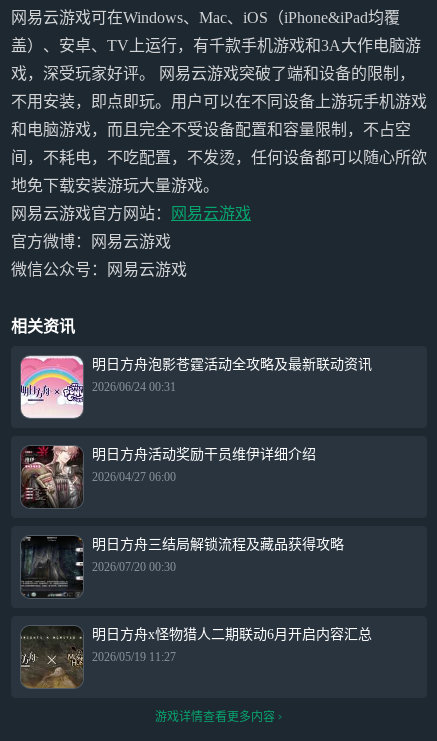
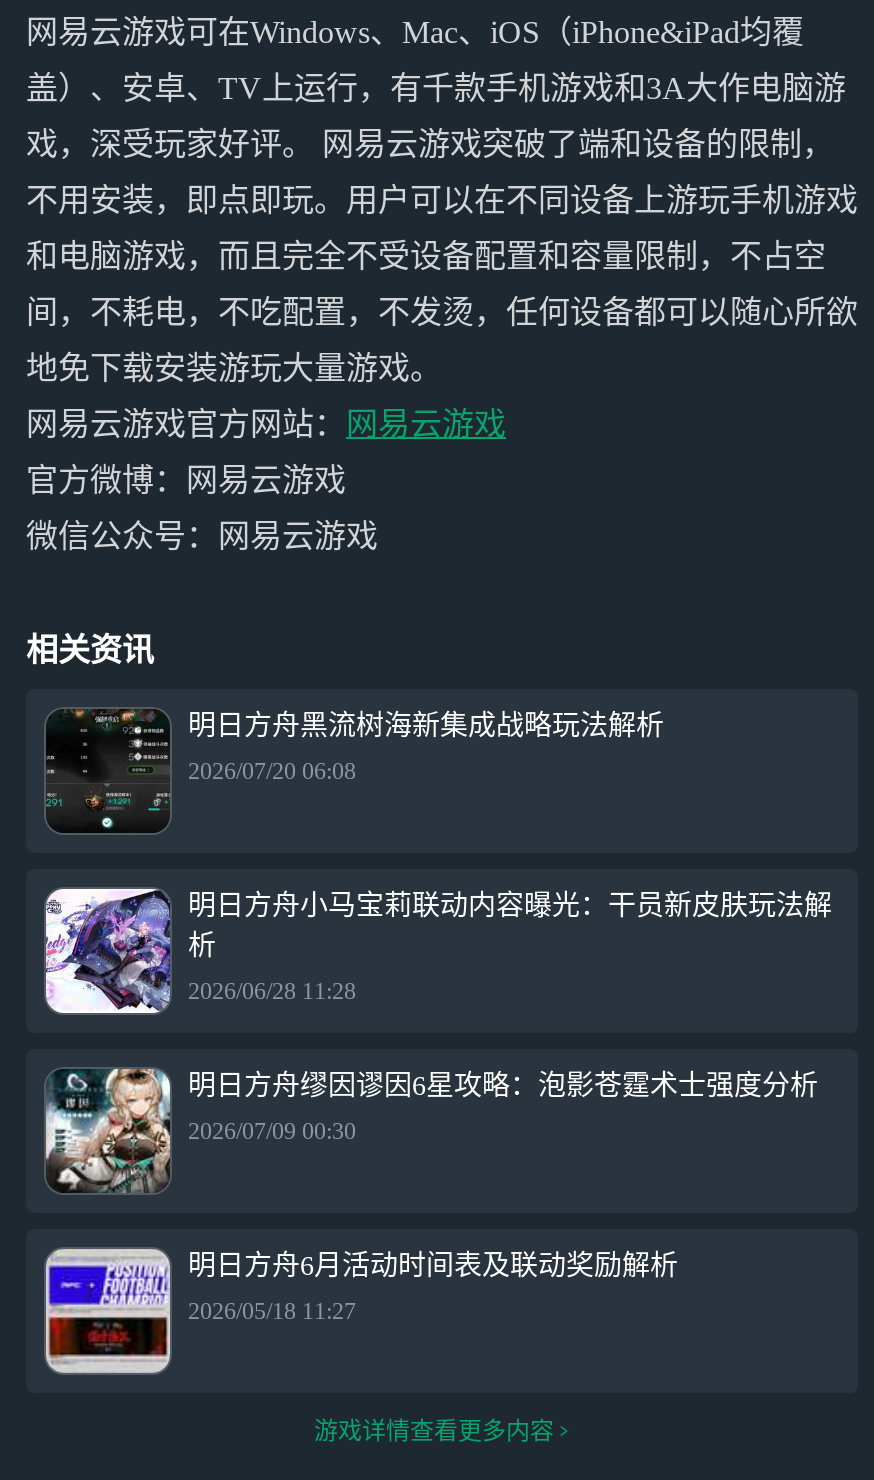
[20,355,372,419] [image] | 明日方舟泡影苍霆活动全攻略及最新联动资讯 -> [46,709,664,833] [image] | 明日方舟黑流树海新集成战略玩法解析
[92,380,176,394] 2026/06/24 00:31 -> [188,756,356,784] 2026/07/20 06:08
[21,445,316,508] [image] | 明日方舟活动奖励干员维伊详细介绍 -> [44,887,832,1015] [image] | 明日方舟小马宝莉联动内容曝光：干员新皮肤玩法解 | 析
[92,470,176,484] 2026/04/27 06:00 -> [188,976,356,1004] 2026/06/28 11:28
[21,536,344,598] [image] | 明日方舟三结局解锁流程及藏品获得攻略 -> [44,1067,818,1195] [image] | 明日方舟缪因谬因6星攻略：泡影苍霆术士强度分析
[92,560,176,574] 2026/07/20 00:30 -> [188,1116,356,1144] 2026/07/09 00:30
[21,626,372,689] [image] | 明日方舟x怪物猎人二期联动6月开启内容汇总 -> [44,1247,678,1375] [image] | 明日方舟6月活动时间表及联动奖励解析
[92,650,176,664] 2026/05/19 11:27 -> [188,1296,356,1324] 2026/05/18 11:27

